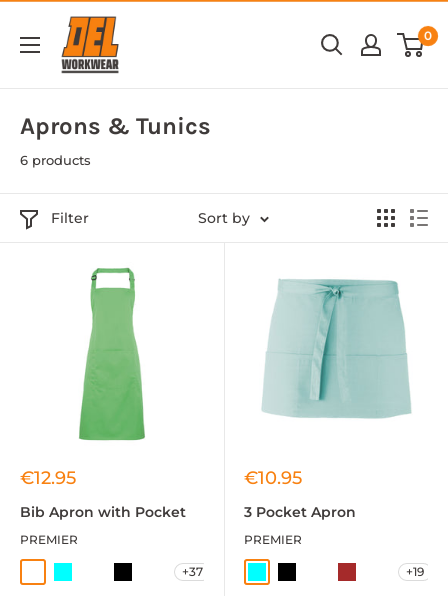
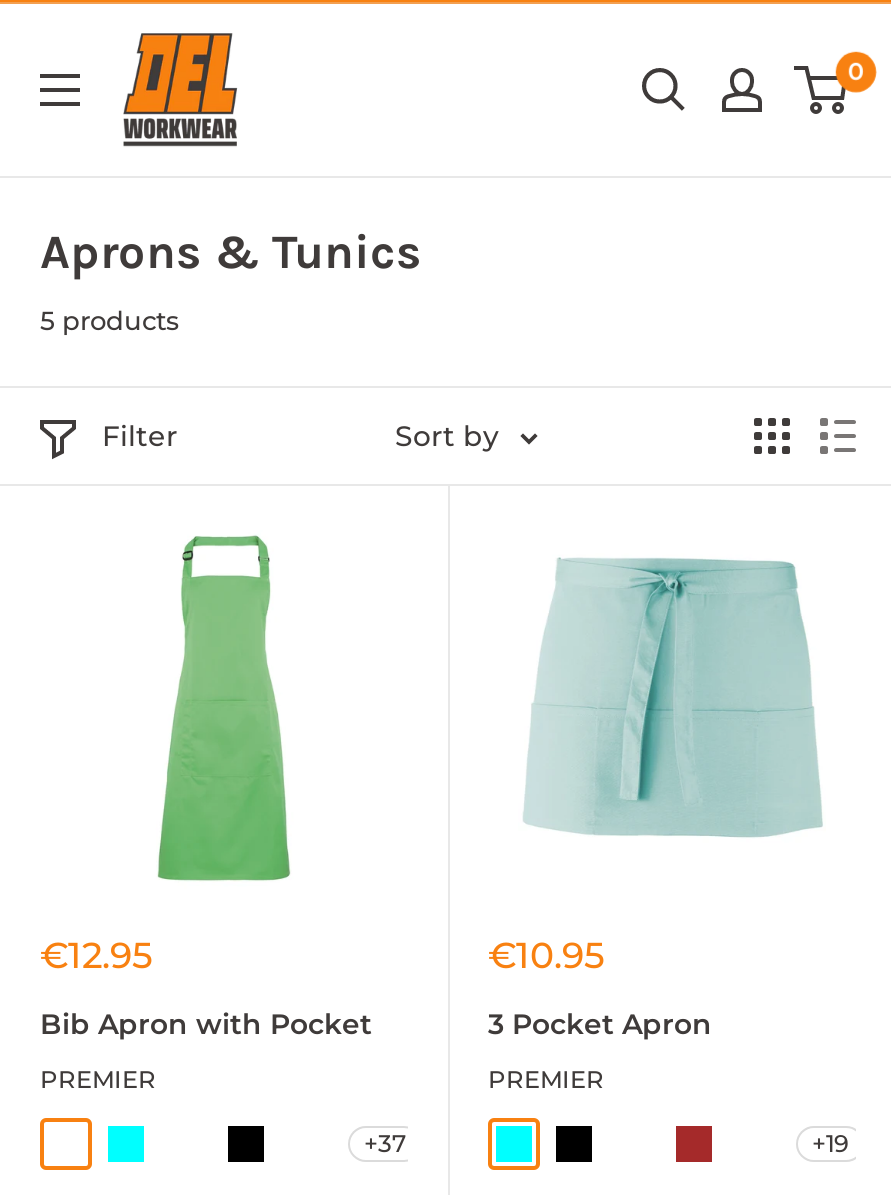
[20,152,91,168] 6 products -> [40,305,180,337] 5 products

